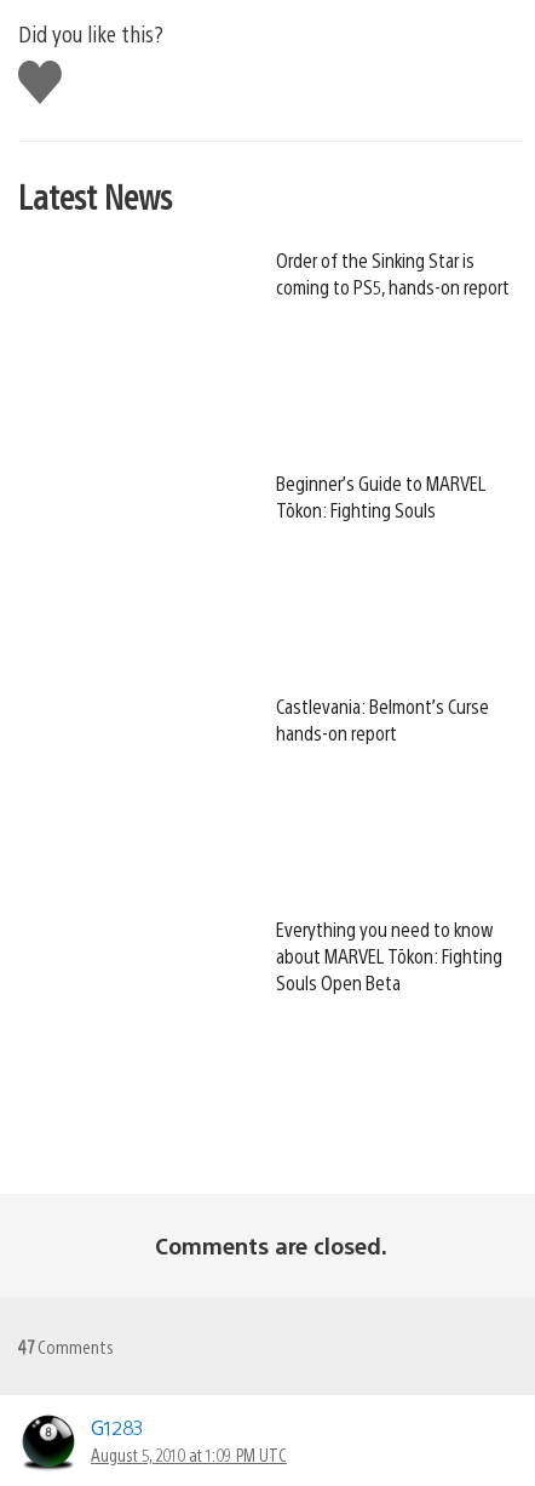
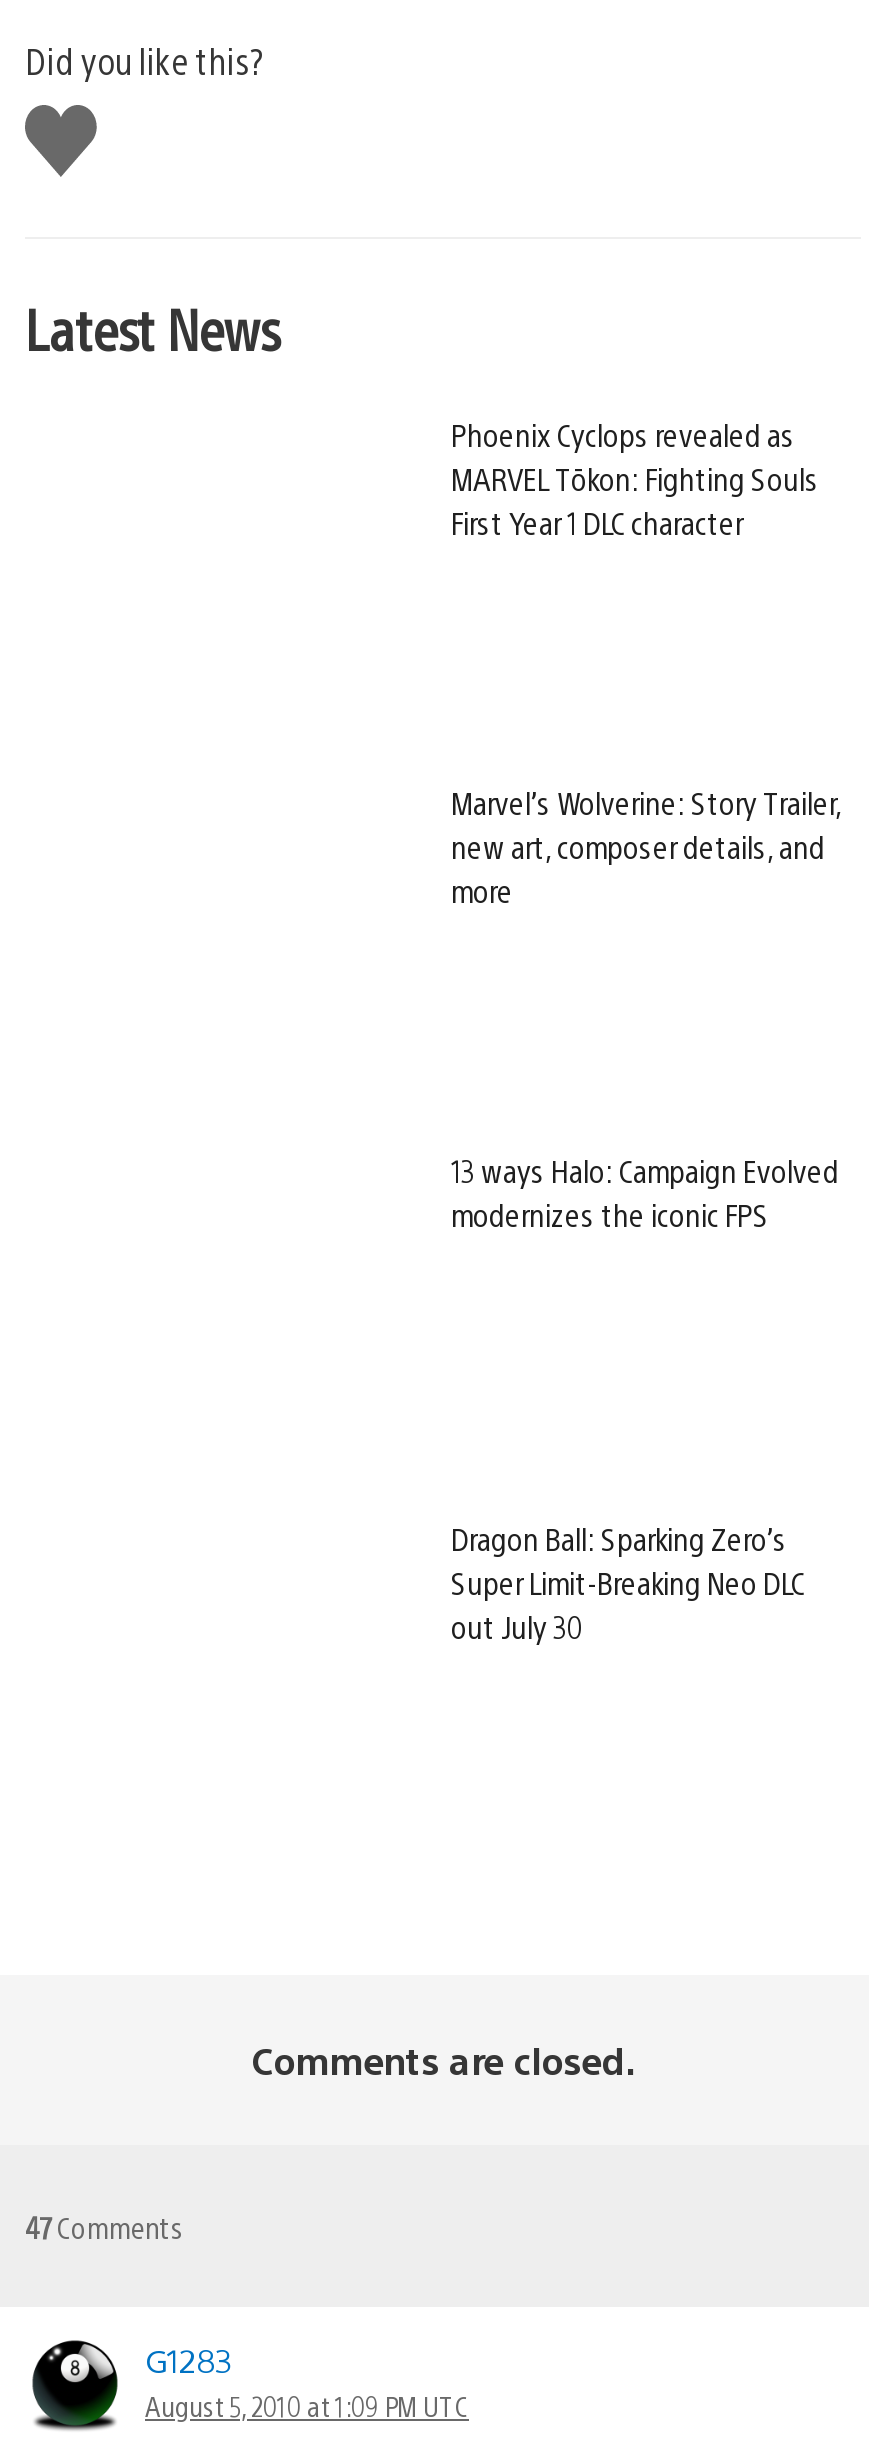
[276,247,510,299] Order of the Sinking Star is | coming to PS5, hands-on report -> [451,413,819,543] Phoenix Cyclops revealed as | MARVEL Tōkon: Fighting Souls | First Year 1 DLC character
[276,470,485,522] Beginner’s Guide to MARVEL | Tōkon: Fighting Souls -> [451,781,841,911] Marvel’s Wolverine: Story Trailer, | new art, composer details, and | more
[276,693,489,745] Castlevania: Belmont’s Curse | hands-on report -> [451,1149,839,1235] 13 ways Halo: Campaign Evolved | modernizes the iconic FPS
[276,916,502,995] Everything you need to know | about MARVEL Tōkon: Fighting | Souls Open Beta -> [451,1517,805,1647] Dragon Ball: Sparking Zero’s | Super Limit-Breaking Neo DLC | out July 30

